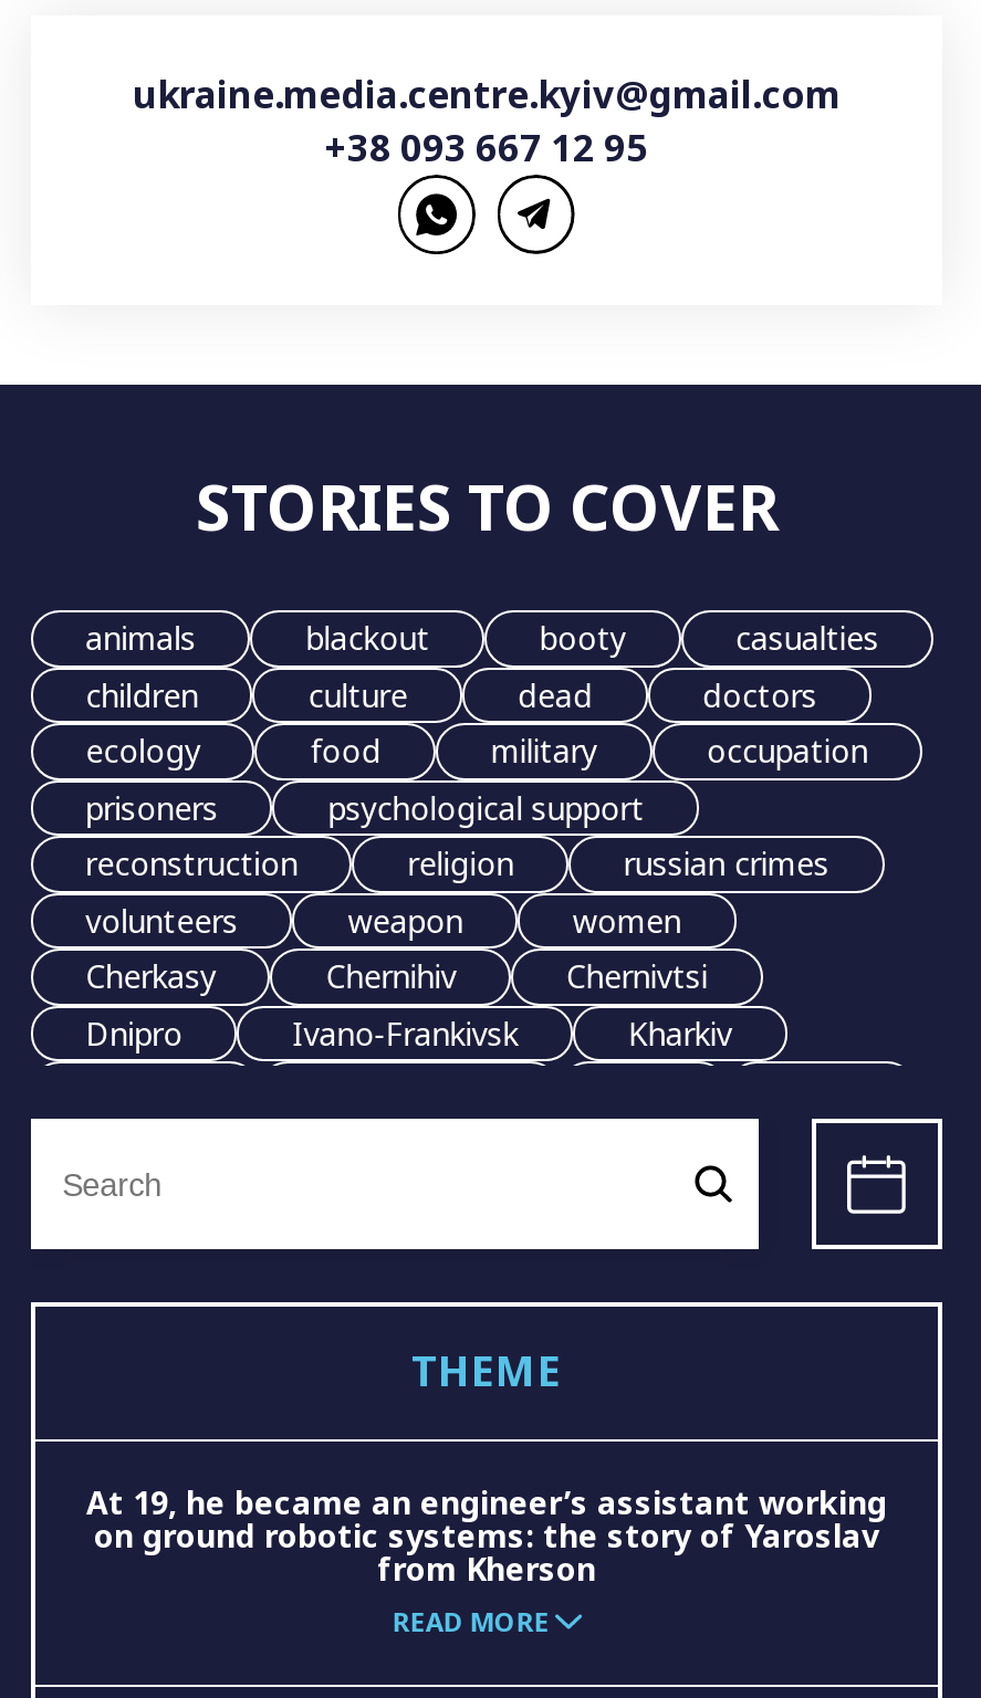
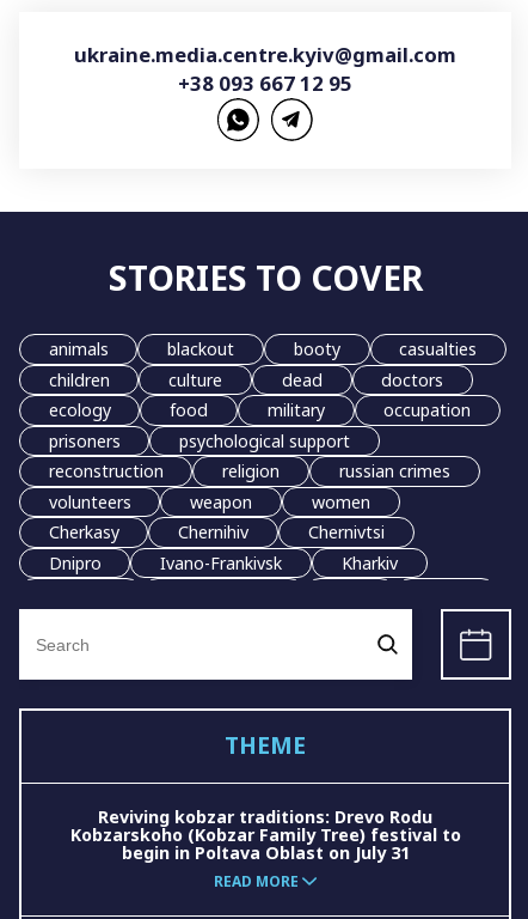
[86,1481,887,1589] At 19, he became an engineer’s assistant working | on ground robotic systems: the story of Yaroslav | from Kherson -> [70,805,461,864] Reviving kobzar traditions: Drevo Rodu | Kobzarskoho (Kobzar Family Tree) festival to | begin in Poltava Oblast on July 31

